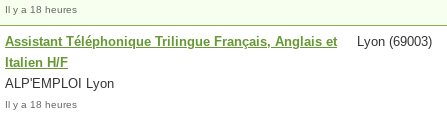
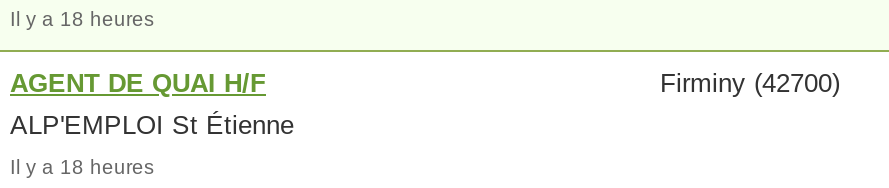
[5,34,337,91] Assistant Téléphonique Trilingue Français, Anglais et | Italien H/F | ALP'EMPLOI Lyon -> [10,68,294,140] AGENT DE QUAI H/F | ALP'EMPLOI St Étienne
[357,34,432,49] Lyon (69003) -> [660,68,840,98] Firminy (42700)

